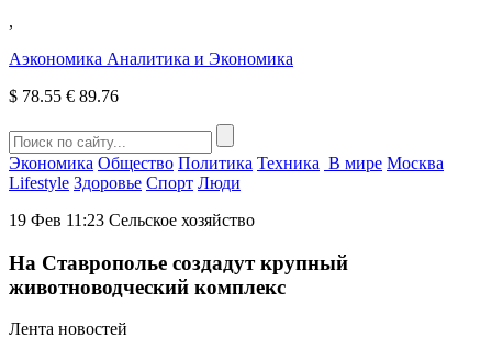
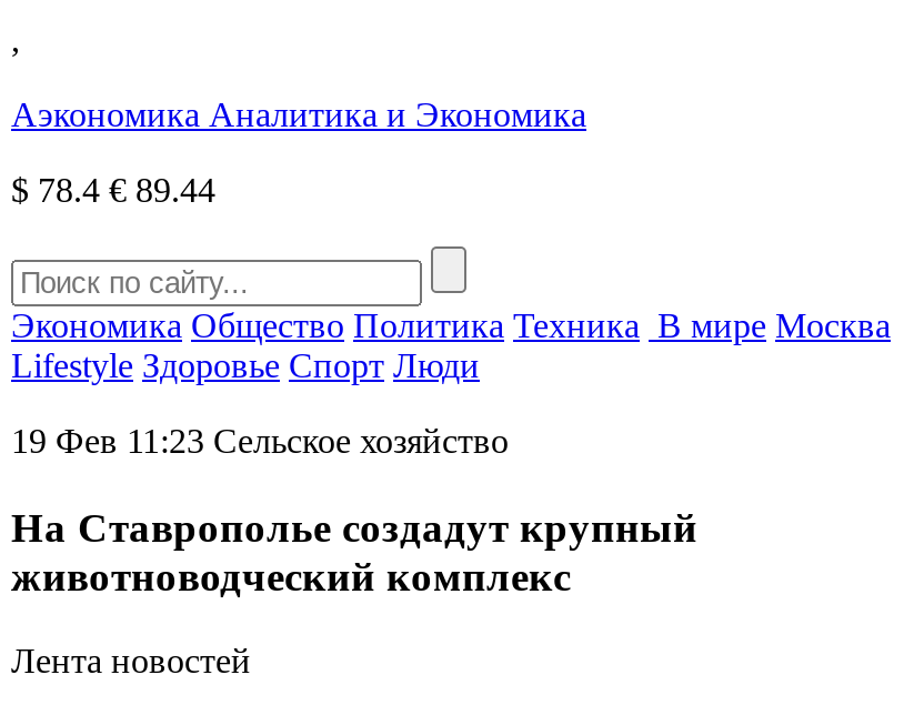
[9,87,119,105] $78.55 €89.76 -> [11,171,215,209] $78.4 €89.44

